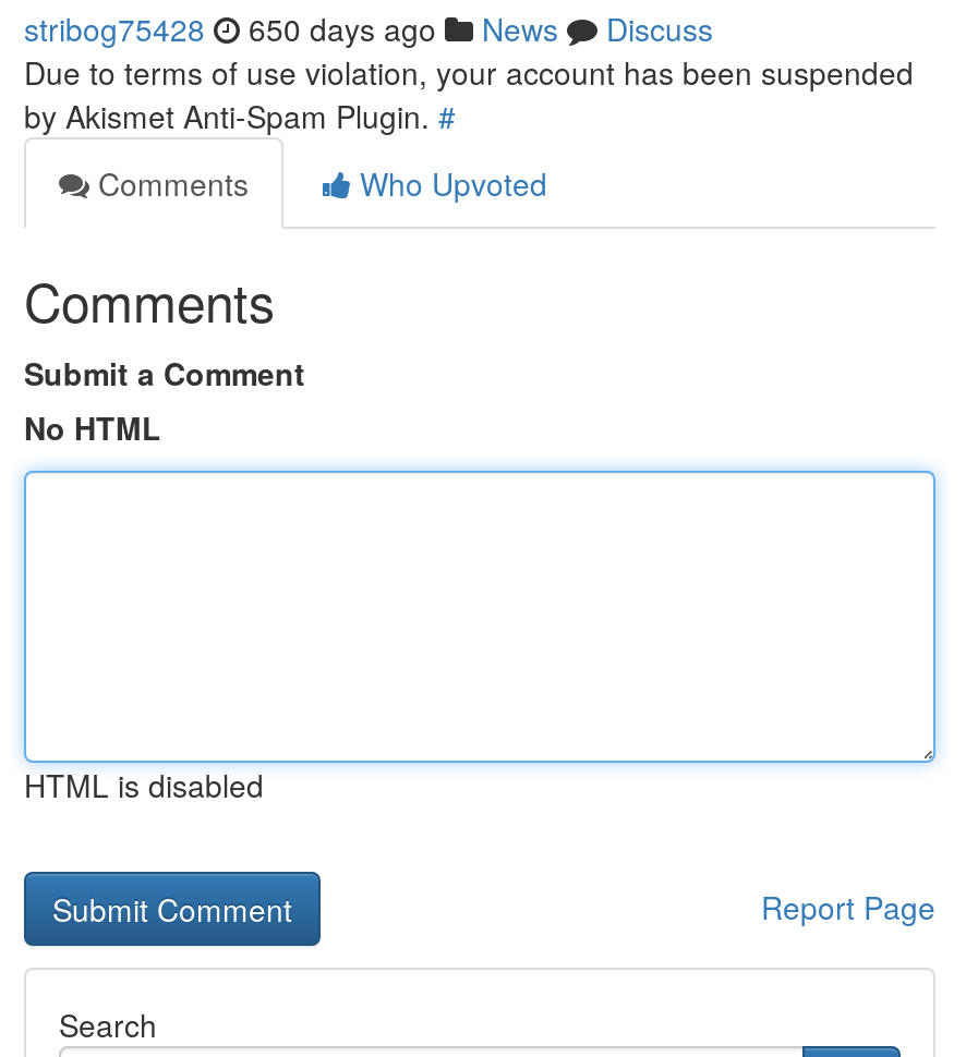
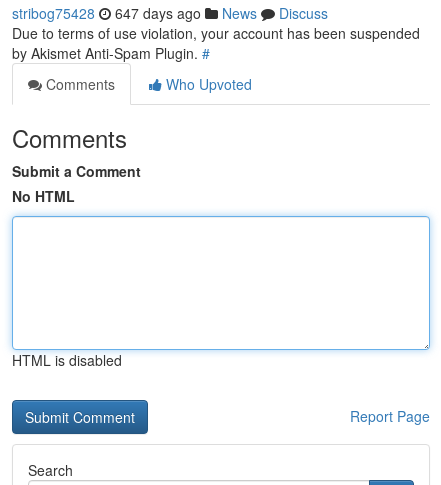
[24,7,713,50] stribog75428 650 days ago News Discuss -> [12,3,328,23] stribog75428 647 days ago News Discuss

